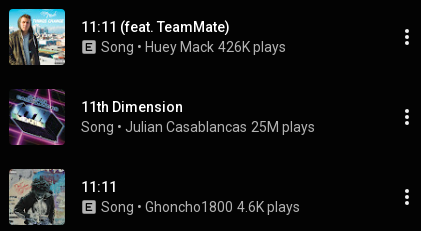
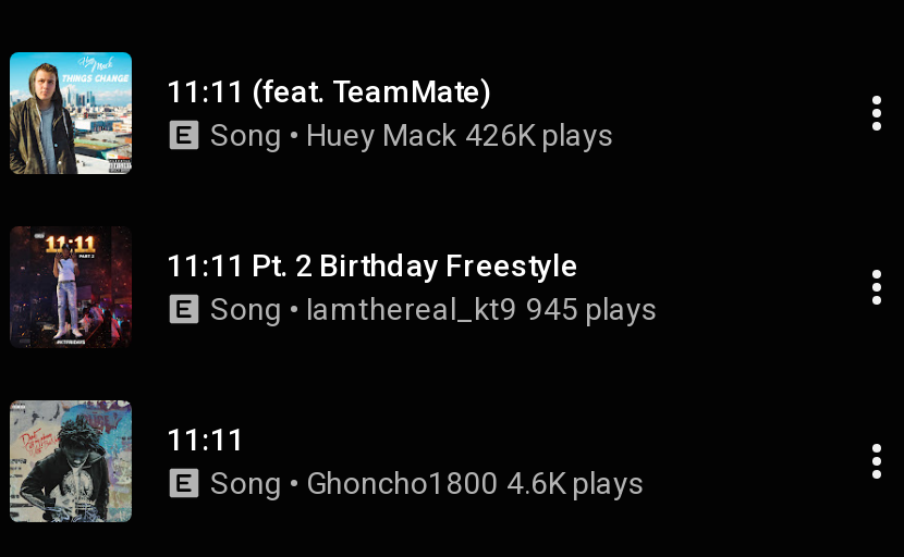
[9,88,315,146] [image] | 11th Dimension | Song • Julian Casablancas 25M plays -> [12,226,657,348] [image] | 11:11 Pt. 2 Birthday Freestyle | Song • Iamthereal_kt9 945 plays

